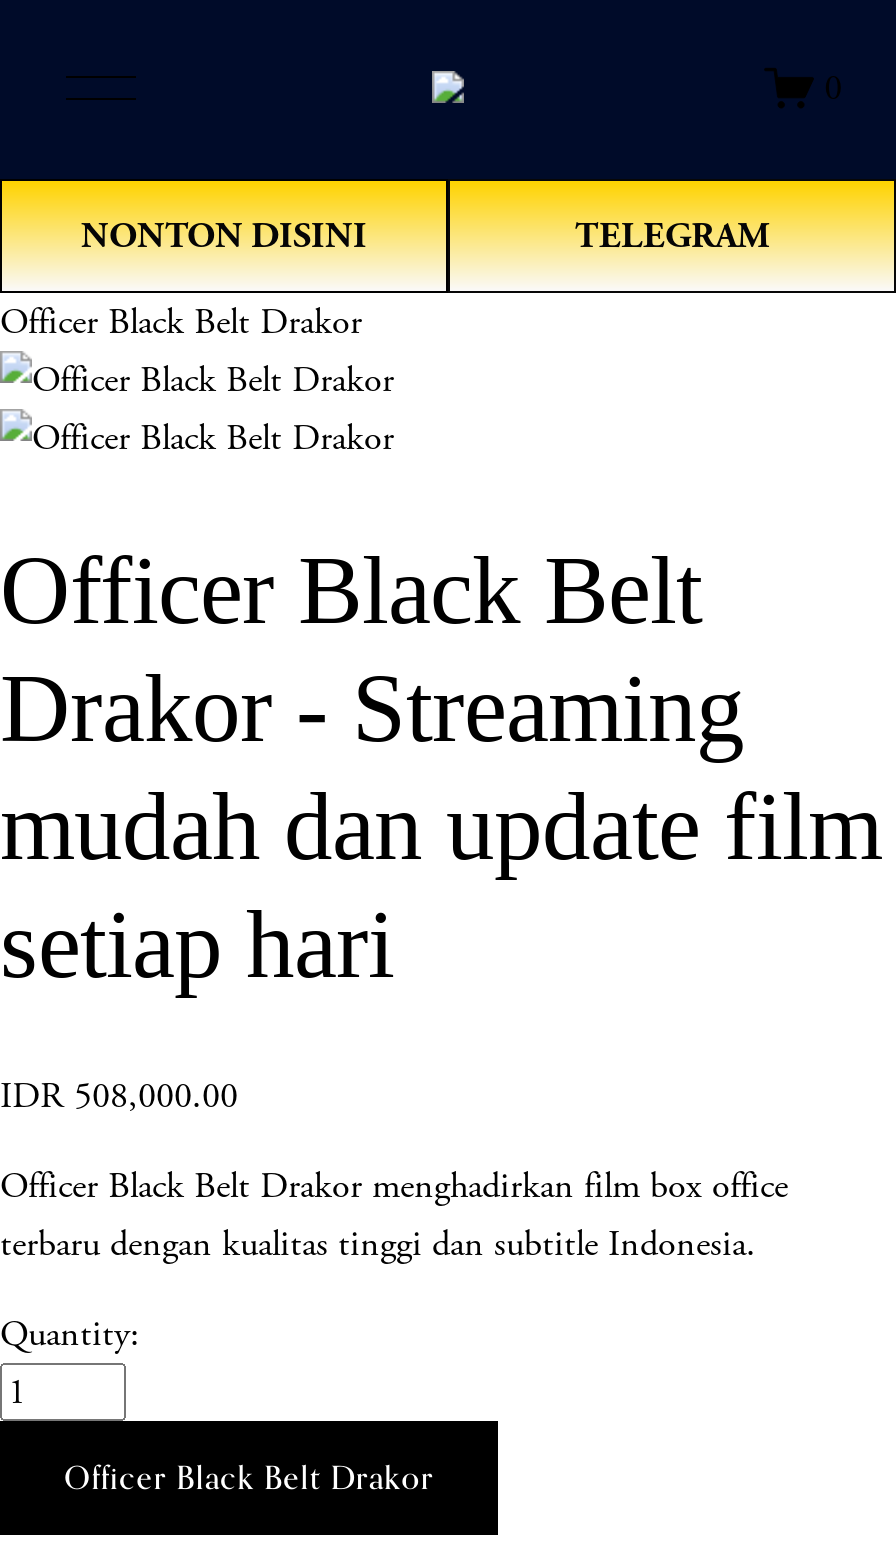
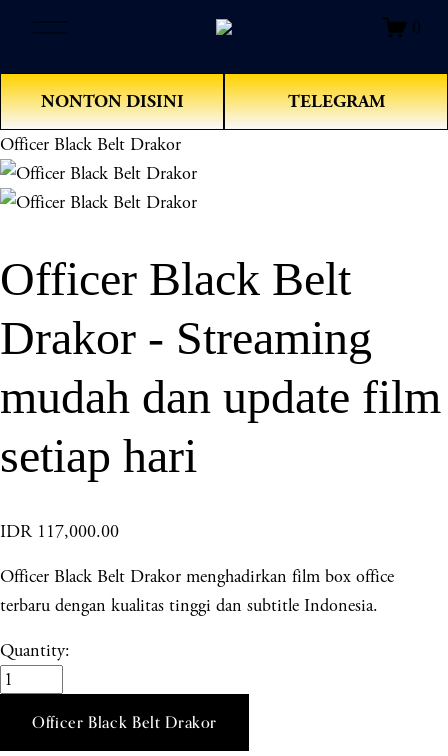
[0,1073,238,1119] IDR 508,000.00 -> [0,520,119,543] IDR 117,000.00

